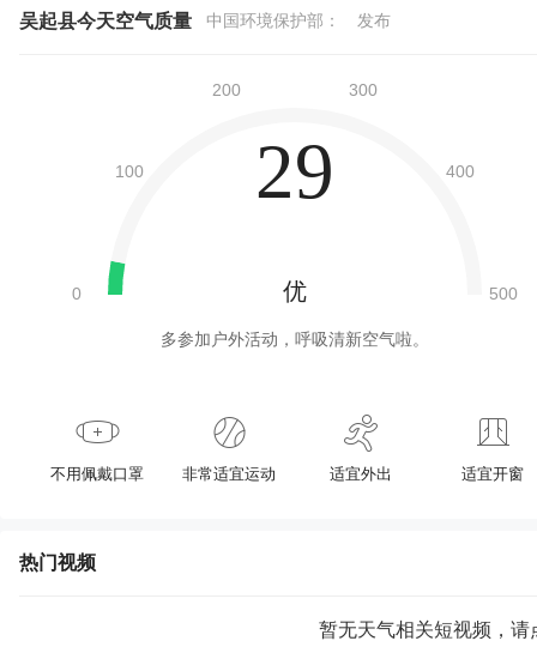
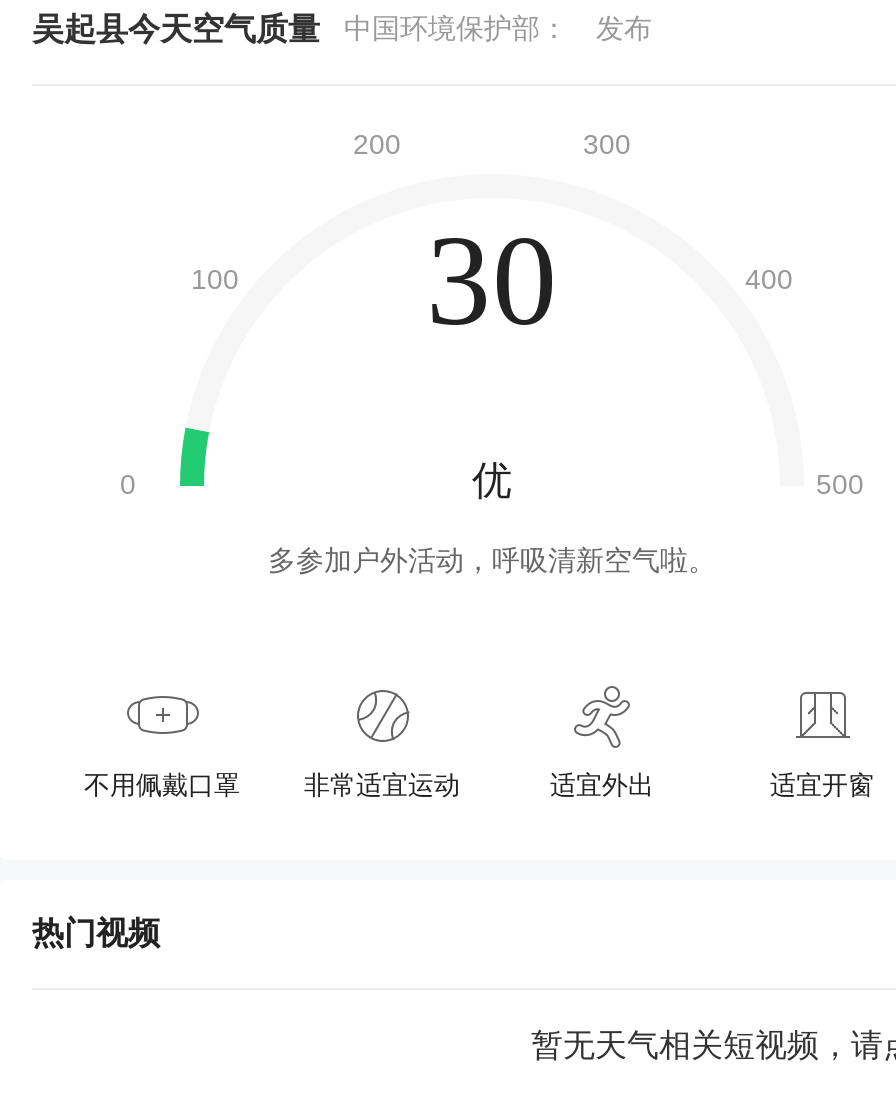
[255,128,334,214] 29 -> [426,208,558,352] 30

